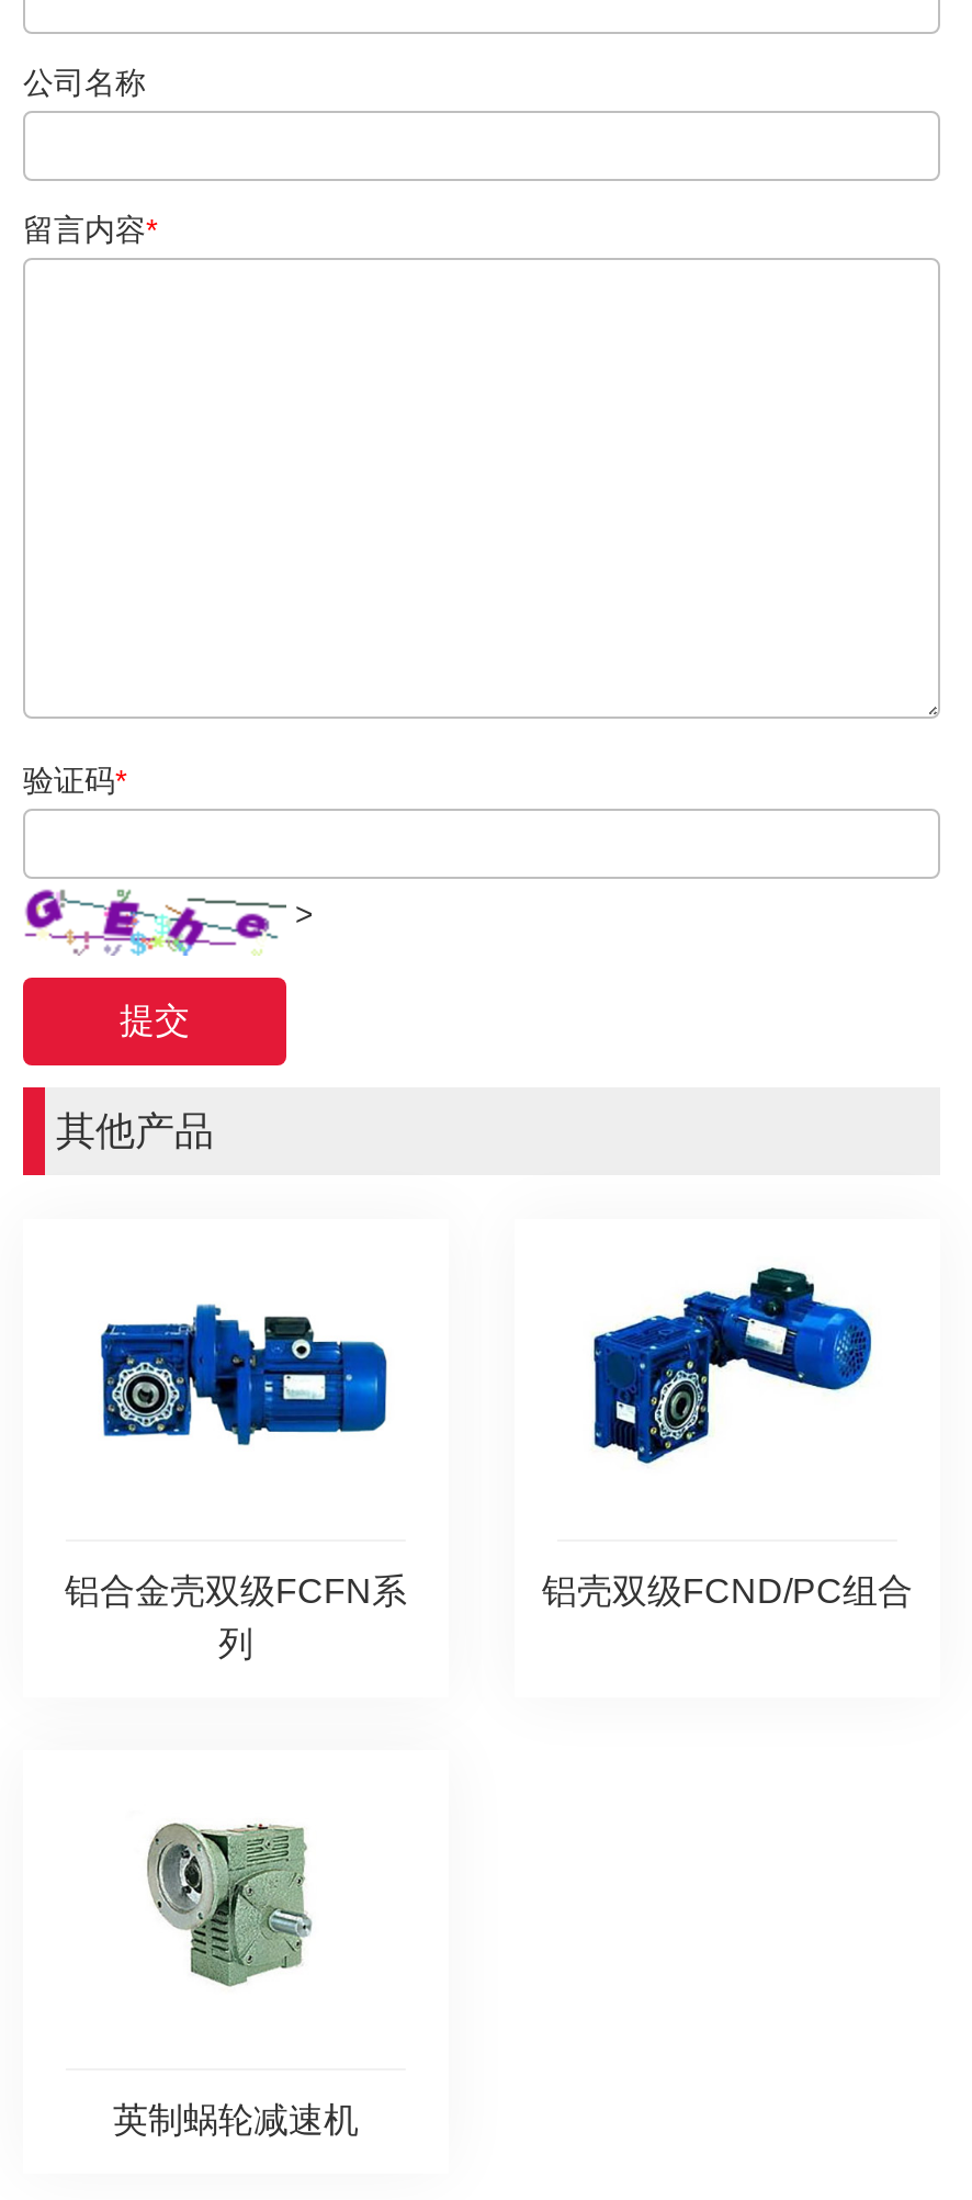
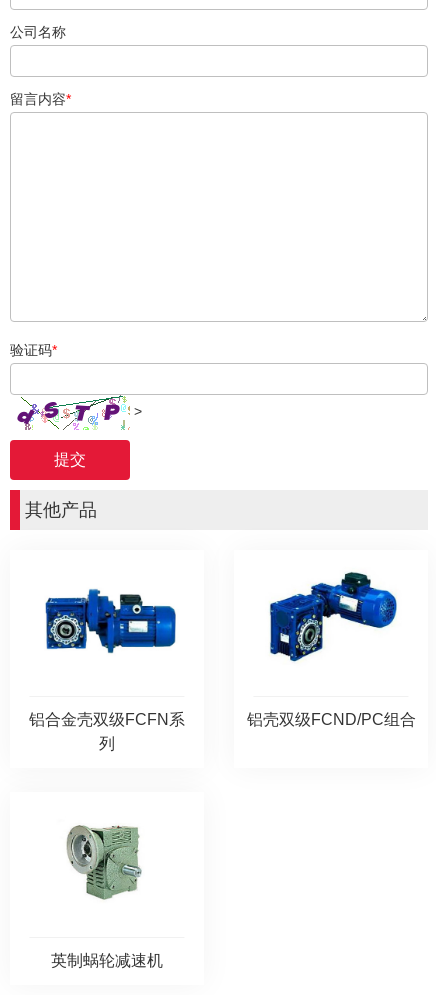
[23,881,280,956] [image] -> [11,395,130,431] [image]

